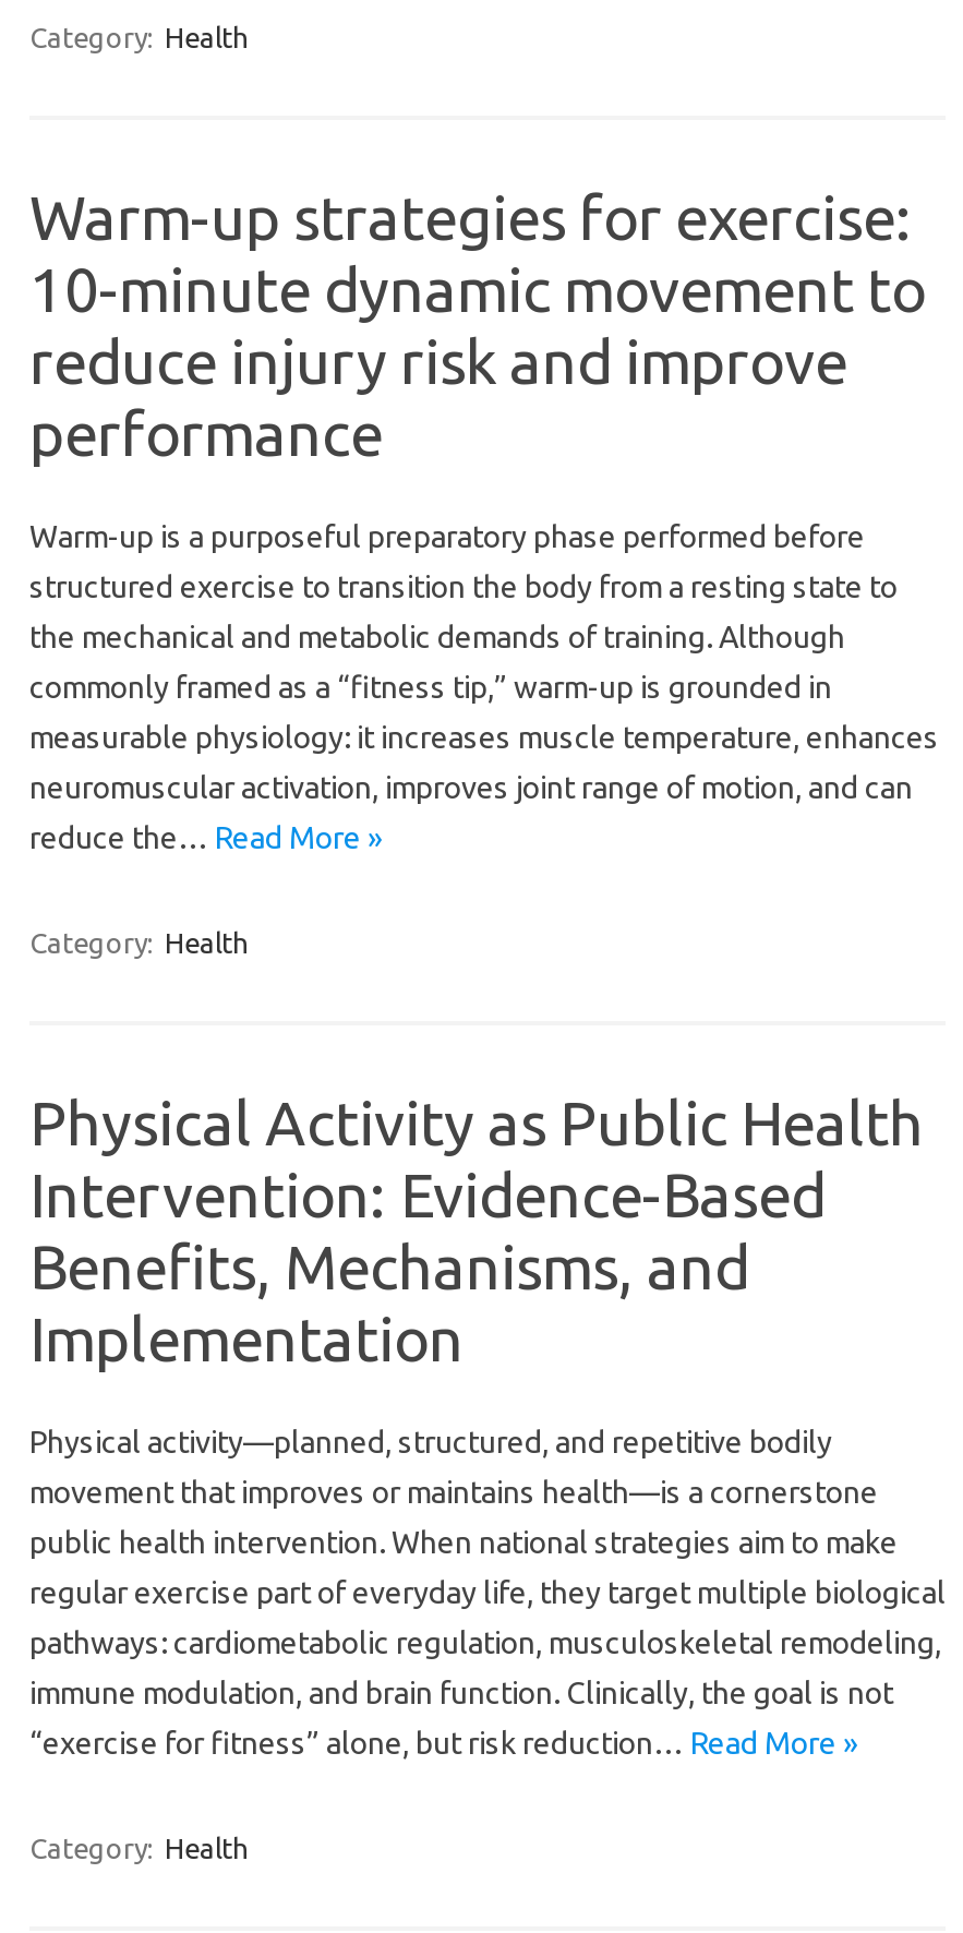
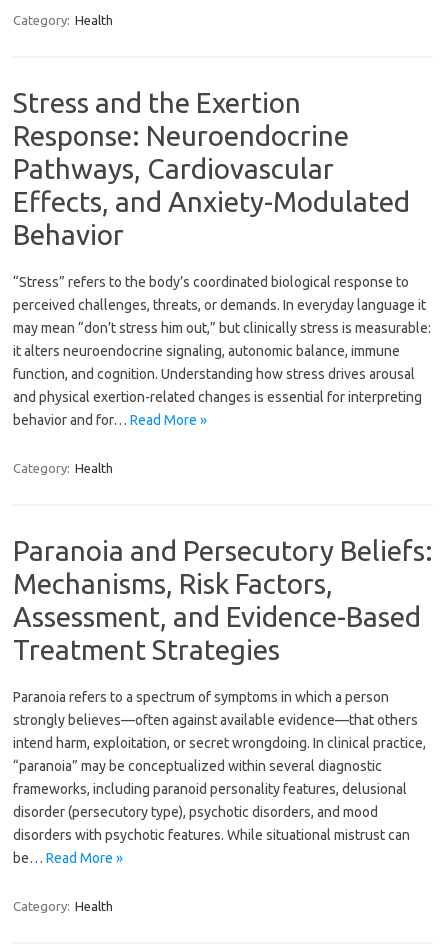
[29,183,926,467] Warm-up strategies for exercise: | 10-minute dynamic movement to | reduce injury risk and improve | performance -> [13,87,410,250] Stress and the Exertion | Response: Neuroendocrine | Pathways, Cardiovascular | Effects, and Anxiety-Modulated | Behavior
[29,519,939,855] Warm-up is a purposeful preparatory phase performed before | structured exercise to transition the body from a resting state to | the mechanical and metabolic demands of training. Although | commonly framed as a “fitness tip,” warm-up is grounded in | measurable physiology: it increases muscle temperature, enhances | neuromuscular activation, improves joint range of motion, and can | reduce the… Read More » -> [13,274,431,428] “Stress” refers to the body’s coordinated biological response to | perceived challenges, threats, or demands. In everyday language it | may mean “don’t stress him out,” but clinically stress is measurable: | it alters neuroendocrine signaling, autonomic balance, immune | function, and cognition. Understanding how stress drives arousal | and physical exertion-related changes is essential for interpreting | behavior and for… Read More »
[29,1089,924,1372] Physical Activity as Public Health | Intervention: Evidence-Based | Benefits, Mechanisms, and | Implementation -> [13,535,433,665] Paranoia and Persecutory Beliefs: | Mechanisms, Risk Factors, | Assessment, and Evidence-Based | Treatment Strategies
[29,1425,946,1761] Physical activity—planned, structured, and repetitive bodily | movement that improves or maintains health—is a cornerstone | public health intervention. When national strategies aim to make | regular exercise part of everyday life, they target multiple biological | pathways: cardiometabolic regulation, musculoskeletal remodeling, | immune modulation, and brain function. Clinically, the goal is not | “exercise for fitness” alone, but risk reduction… Read More » -> [13,689,426,866] Paranoia refers to a spectrum of symptoms in which a person | strongly believes—often against available evidence—that others | intend harm, exploitation, or secret wrongdoing. In clinical practice, | “paranoia” may be conceptualized within several diagnostic | frameworks, including paranoid personality features, delusional | disorder (persecutory type), psychotic disorders, and mood | disorders with psychotic features. While situational mistrust can | be… Read More »

